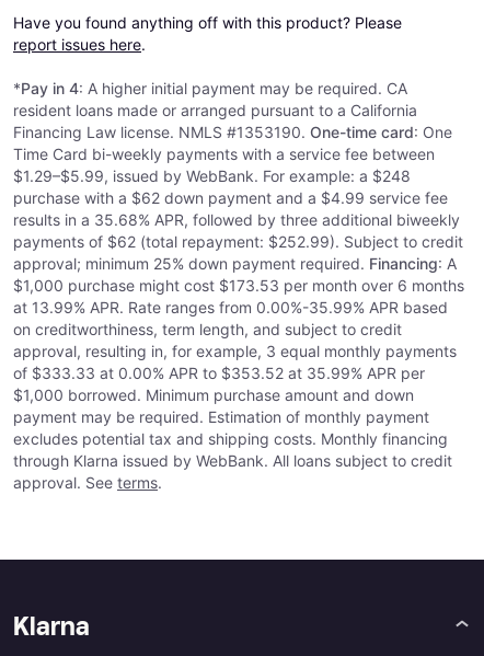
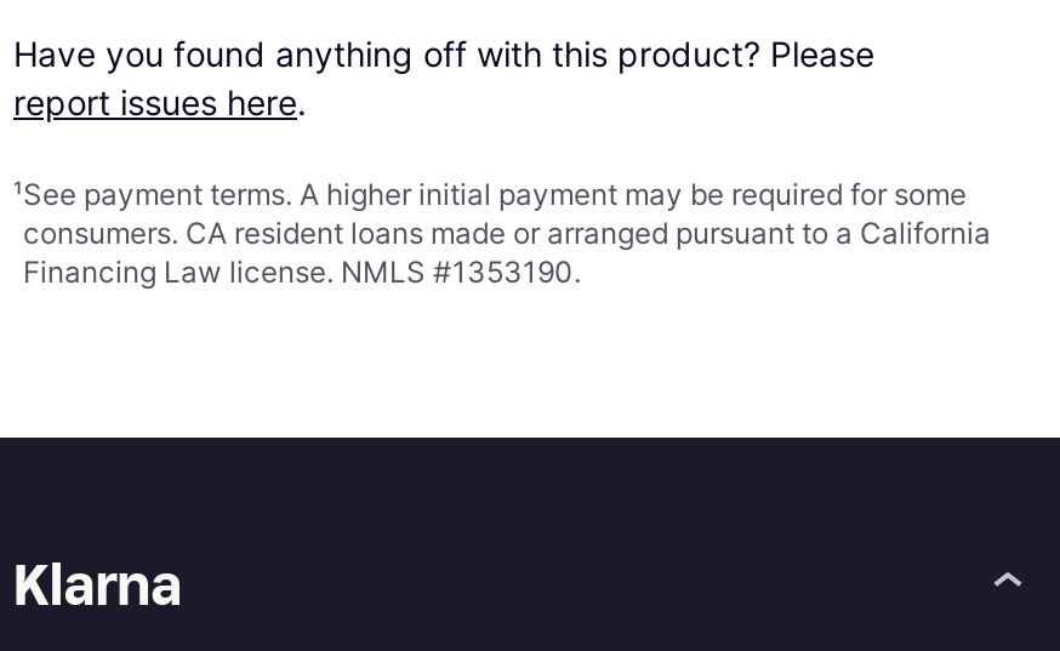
[13,79,464,492] *Pay in 4: A higher initial payment may be required. CA | resident loans made or arranged pursuant to a California | Financing Law license. NMLS #1353190. One-time card: One | Time Card bi-weekly payments with a service fee between | $1.29–$5.99, issued by WebBank. For example: a $248 | purchase with a $62 down payment and a $4.99 service fee | results in a 35.68% APR, followed by three additional biweekly | payments of $62 (total repayment: $252.99). Subject to credit | approval; minimum 25% down payment required. Financing: A | $1,000 purchase might cost $173.53 per month over 6 months | at 13.99% APR. Rate ranges from 0.00%-35.99% APR based | on creditworthiness, term length, and subject to credit | approval, resulting in, for example, 3 equal monthly payments | of $333.33 at 0.00% APR to $353.52 at 35.99% APR per | $1,000 borrowed. Minimum purchase amount and down | payment may be required. Estimation of monthly payment | excludes potential tax and shipping costs. Monthly financing | through Klarna issued by WebBank. All loans subject to credit | approval. See terms. -> [13,177,991,291] ¹See payment terms. A higher initial payment may be required for some | consumers. CA resident loans made or arranged pursuant to a California | Financing Law license. NMLS #1353190.

